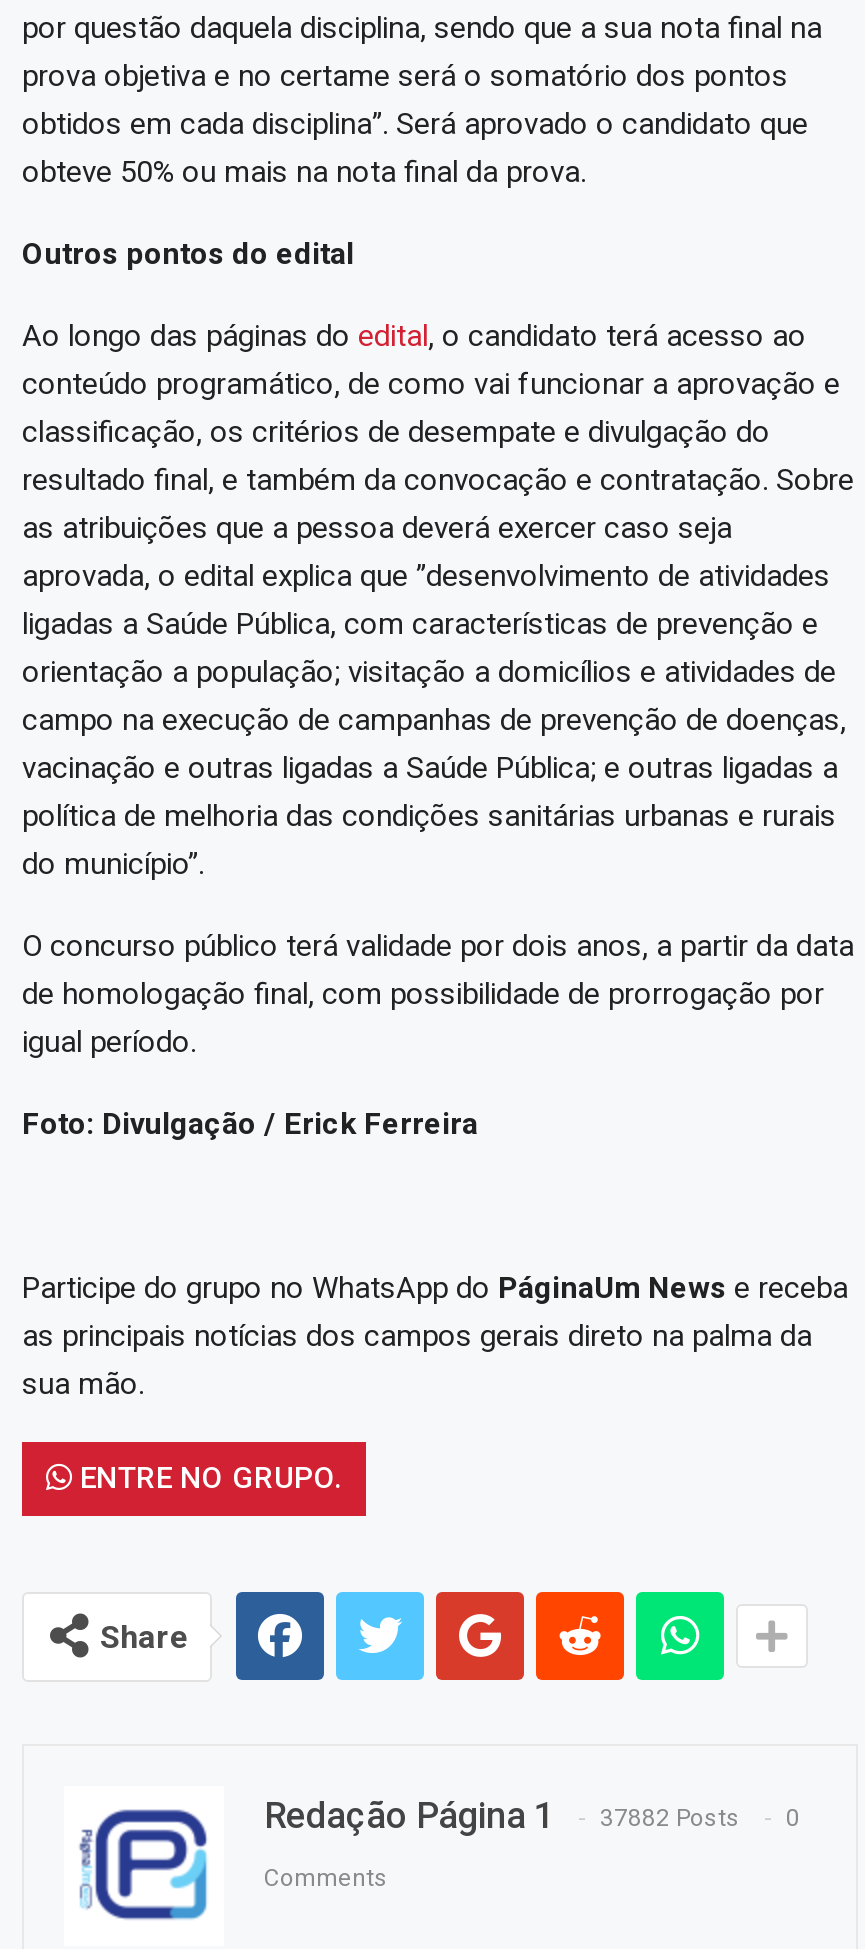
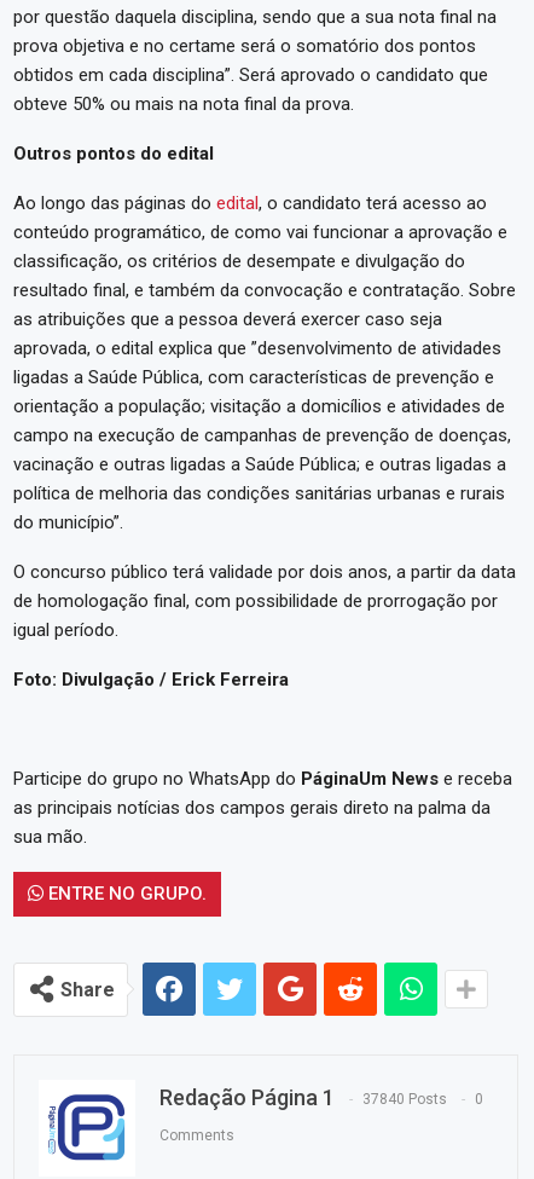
[264,1793,800,1835] Redação Página 1 37882 Posts 0 -> [159,1084,483,1110] Redação Página 1 37840 Posts 0

